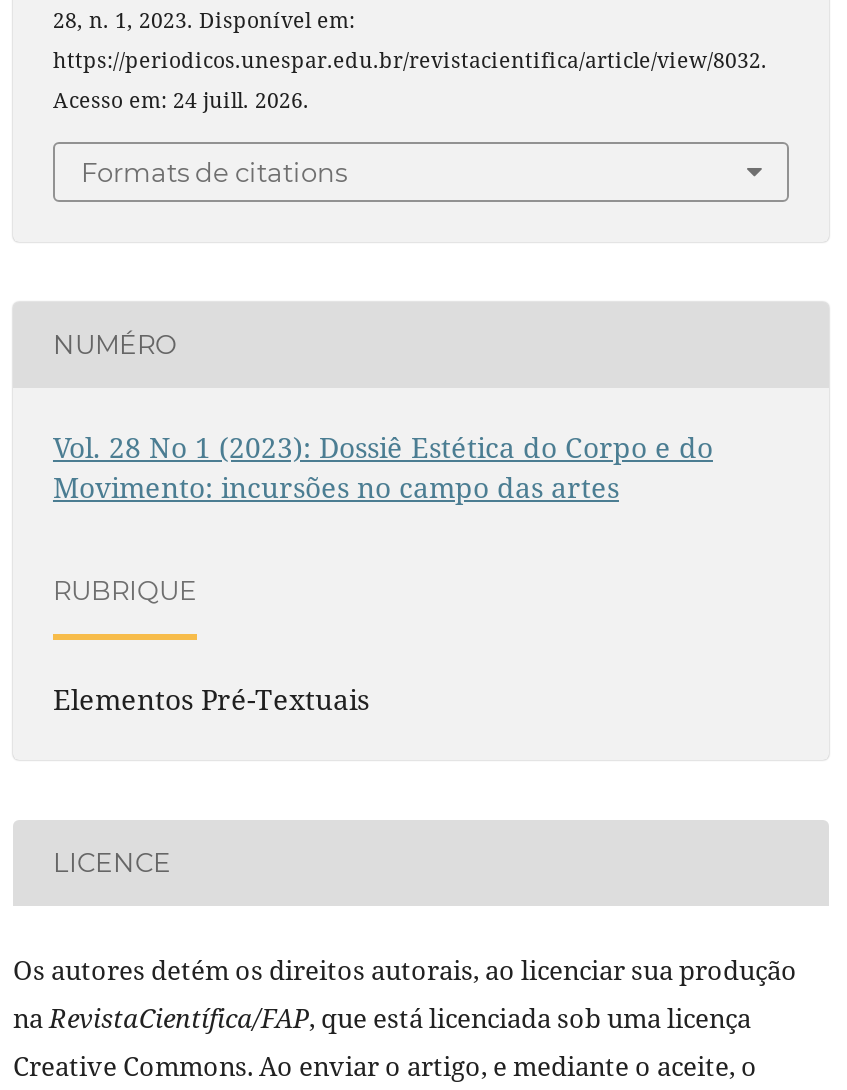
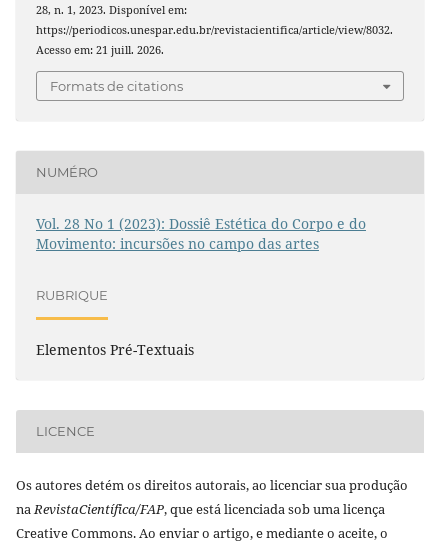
[53,86,309,114] Acesso em: 24 juill. 2026. -> [36,43,164,57] Acesso em: 21 juill. 2026.

